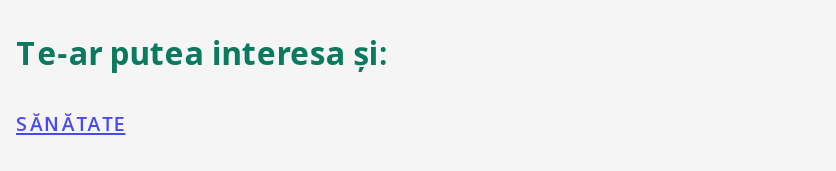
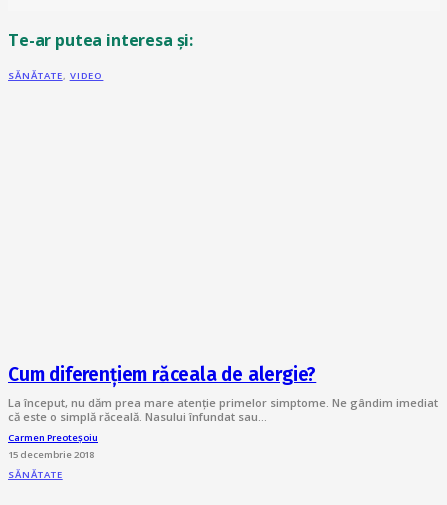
none -> [8,69,103,82] SĂNĂTATE, VIDEO
none -> [8,363,438,461] Cum diferențiem răceala de alergie? | La început, nu dăm prea mare atenție primelor simptome. Ne gândim imediat | că este o simplă răceală. Nasului înfundat sau… | Carmen Preoteșoiu | 15 decembrie 2018

